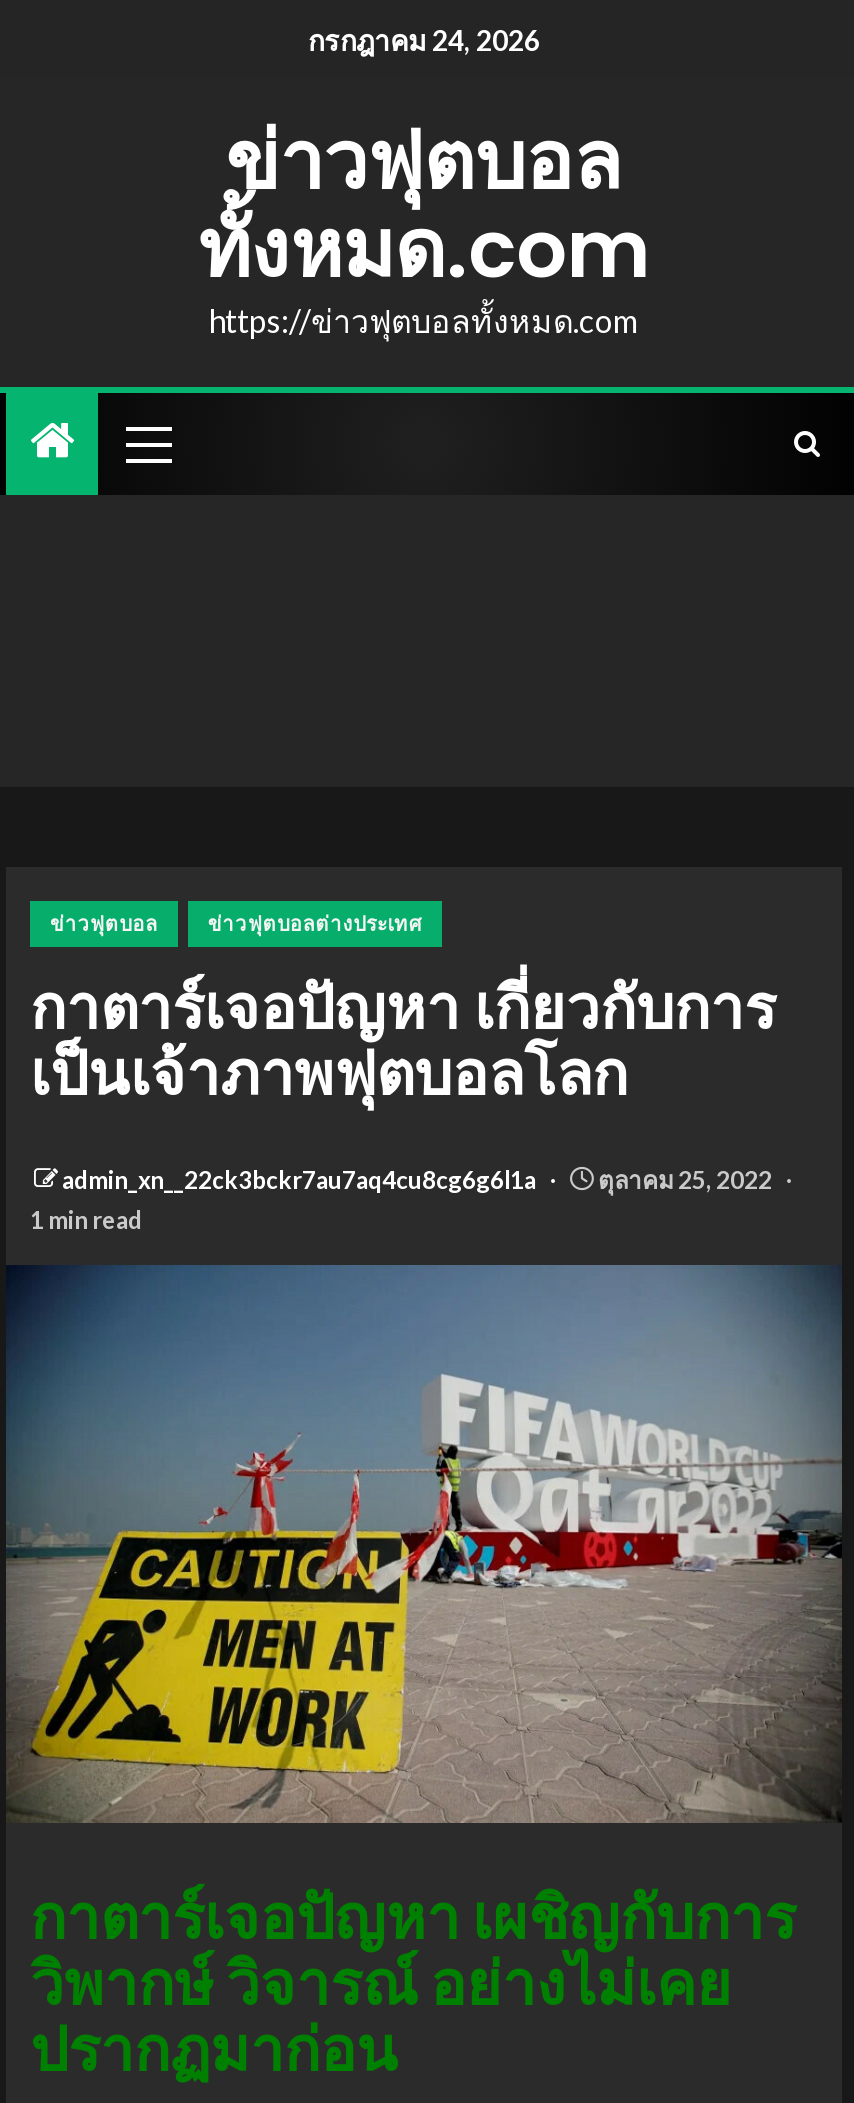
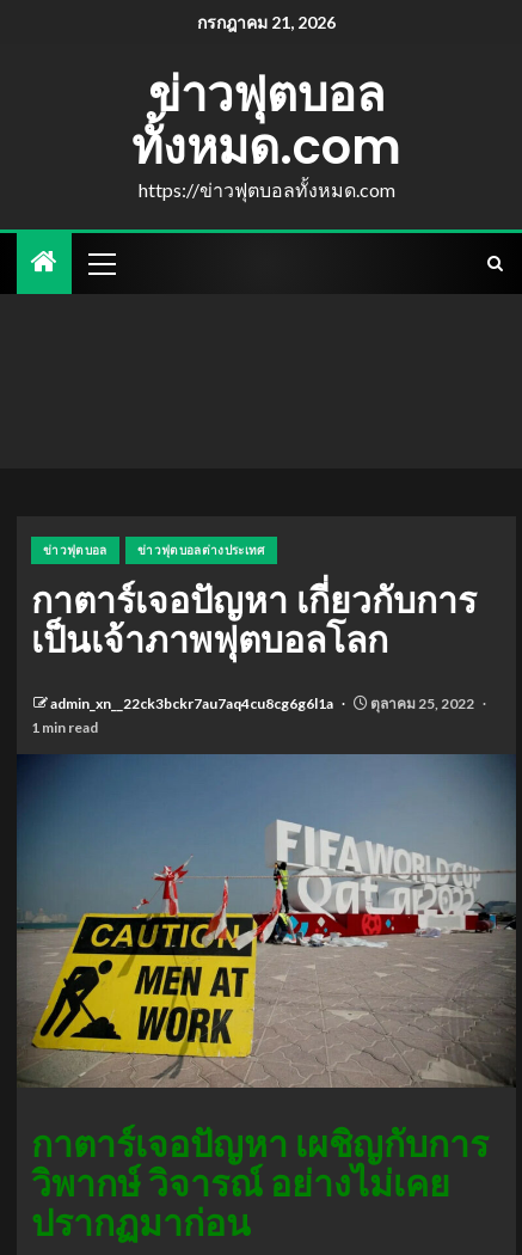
[308,23,540,57] กรกฎาคม 24, 2026 -> [197,12,336,32] กรกฎาคม 21, 2026

